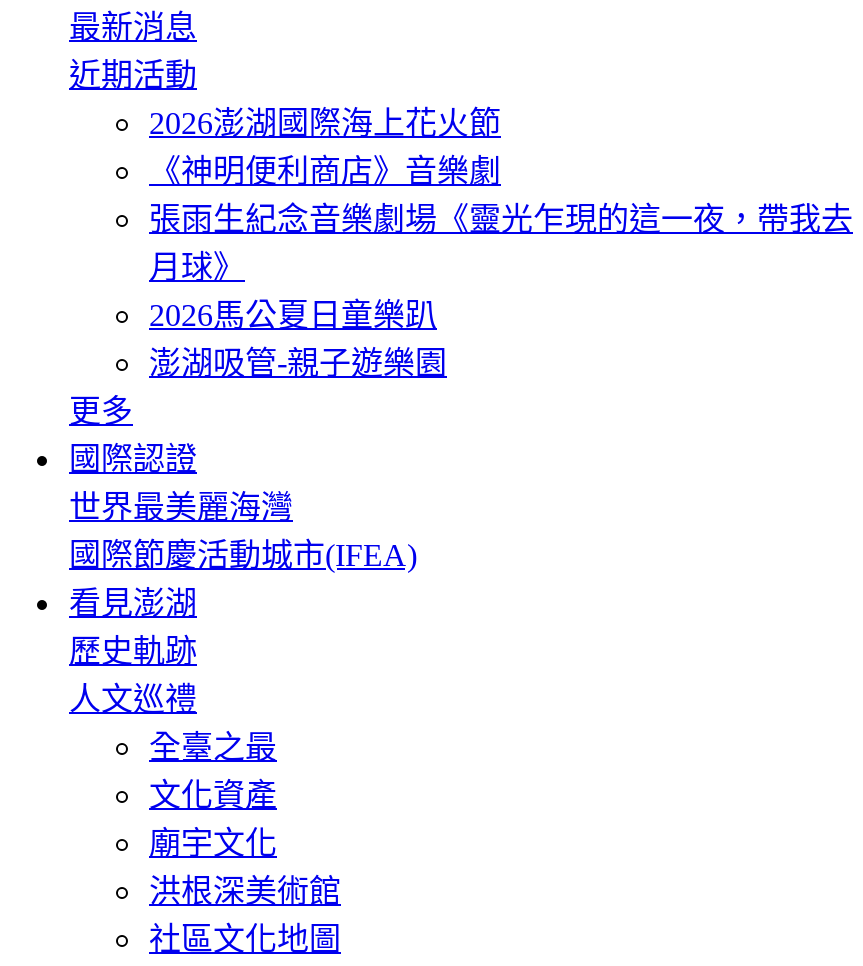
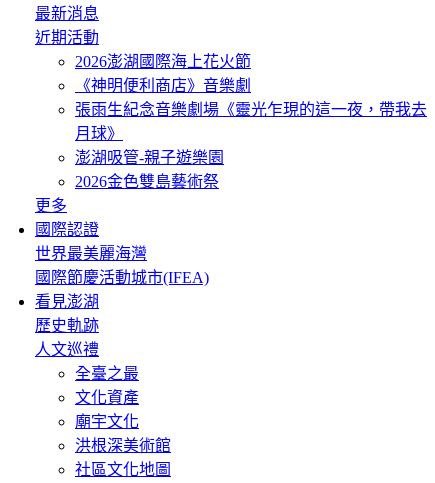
[149,298,437,332] 2026馬公夏日童樂趴 -> none
moved [149,346,447,380] -> [75,149,224,166]: 澎湖吸管-親子遊樂園
none -> [75,173,219,190] 2026金色雙島藝術祭

